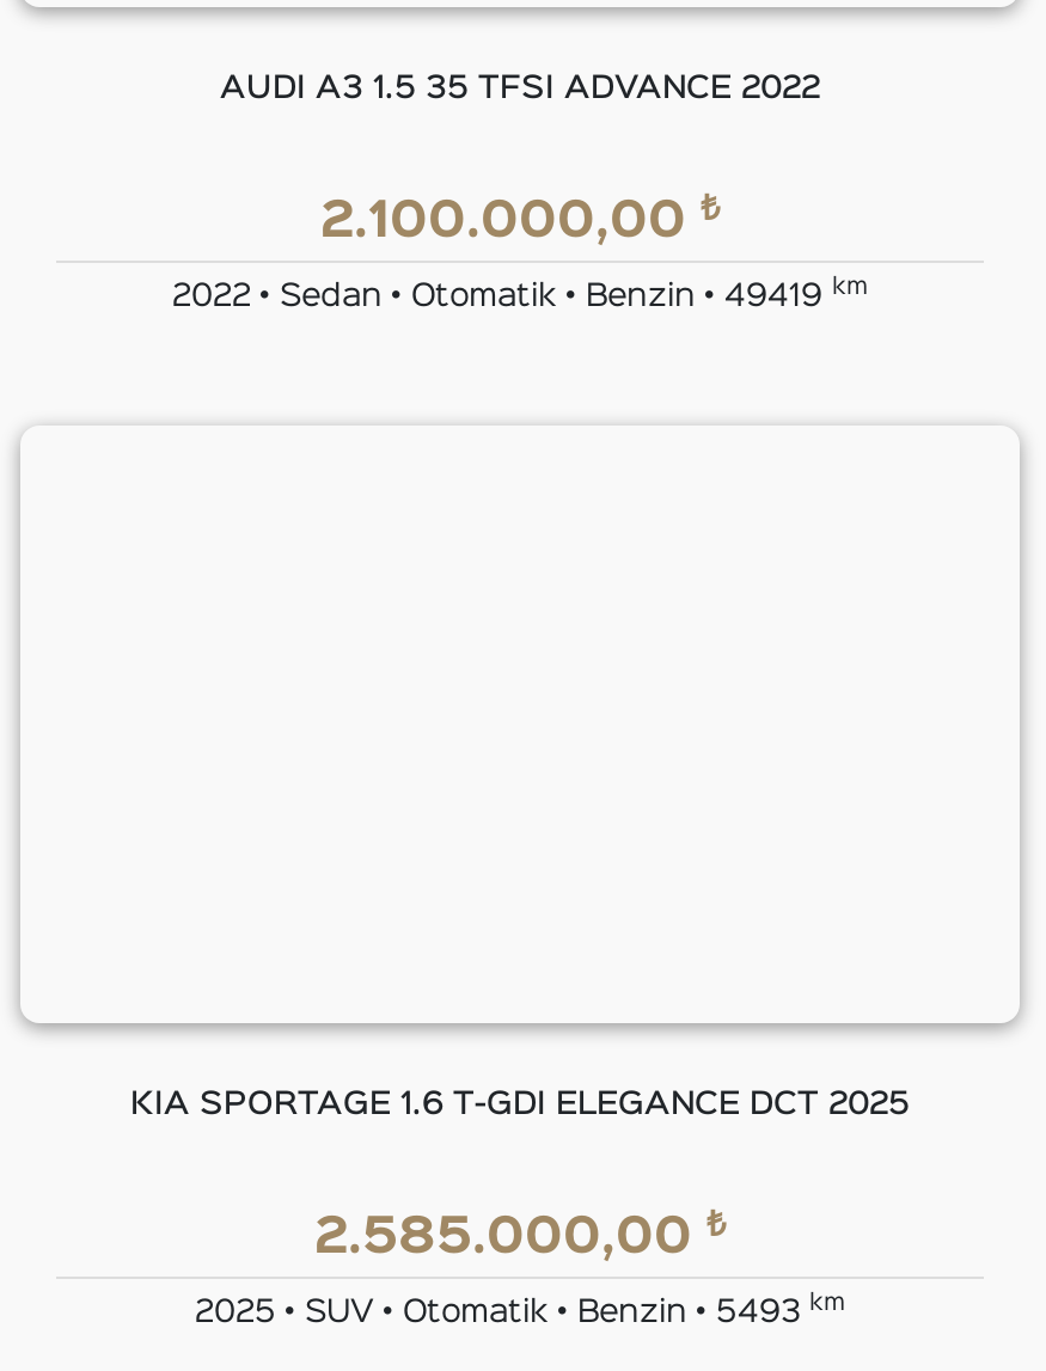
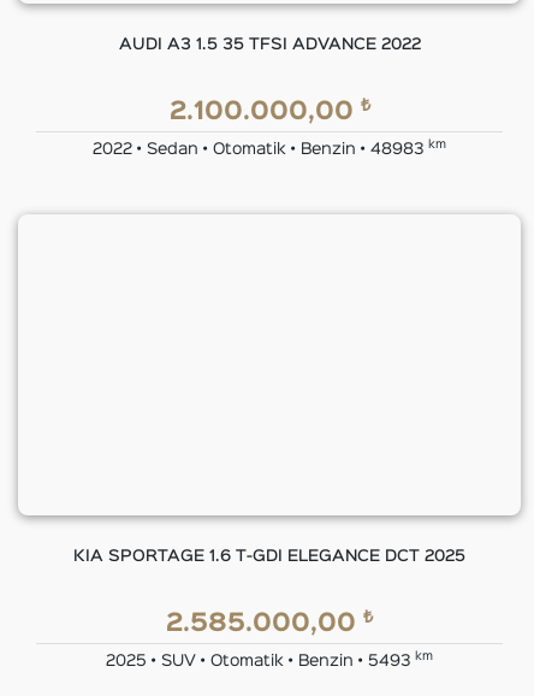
[172,278,868,310] 2022 • Sedan • Otomatik • Benzin • 49419 km -> [93,140,446,156] 2022 • Sedan • Otomatik • Benzin • 48983 km

